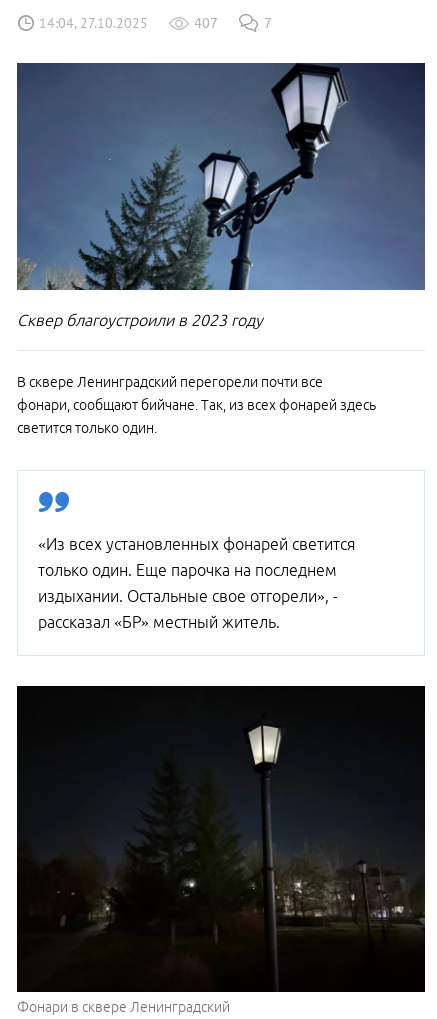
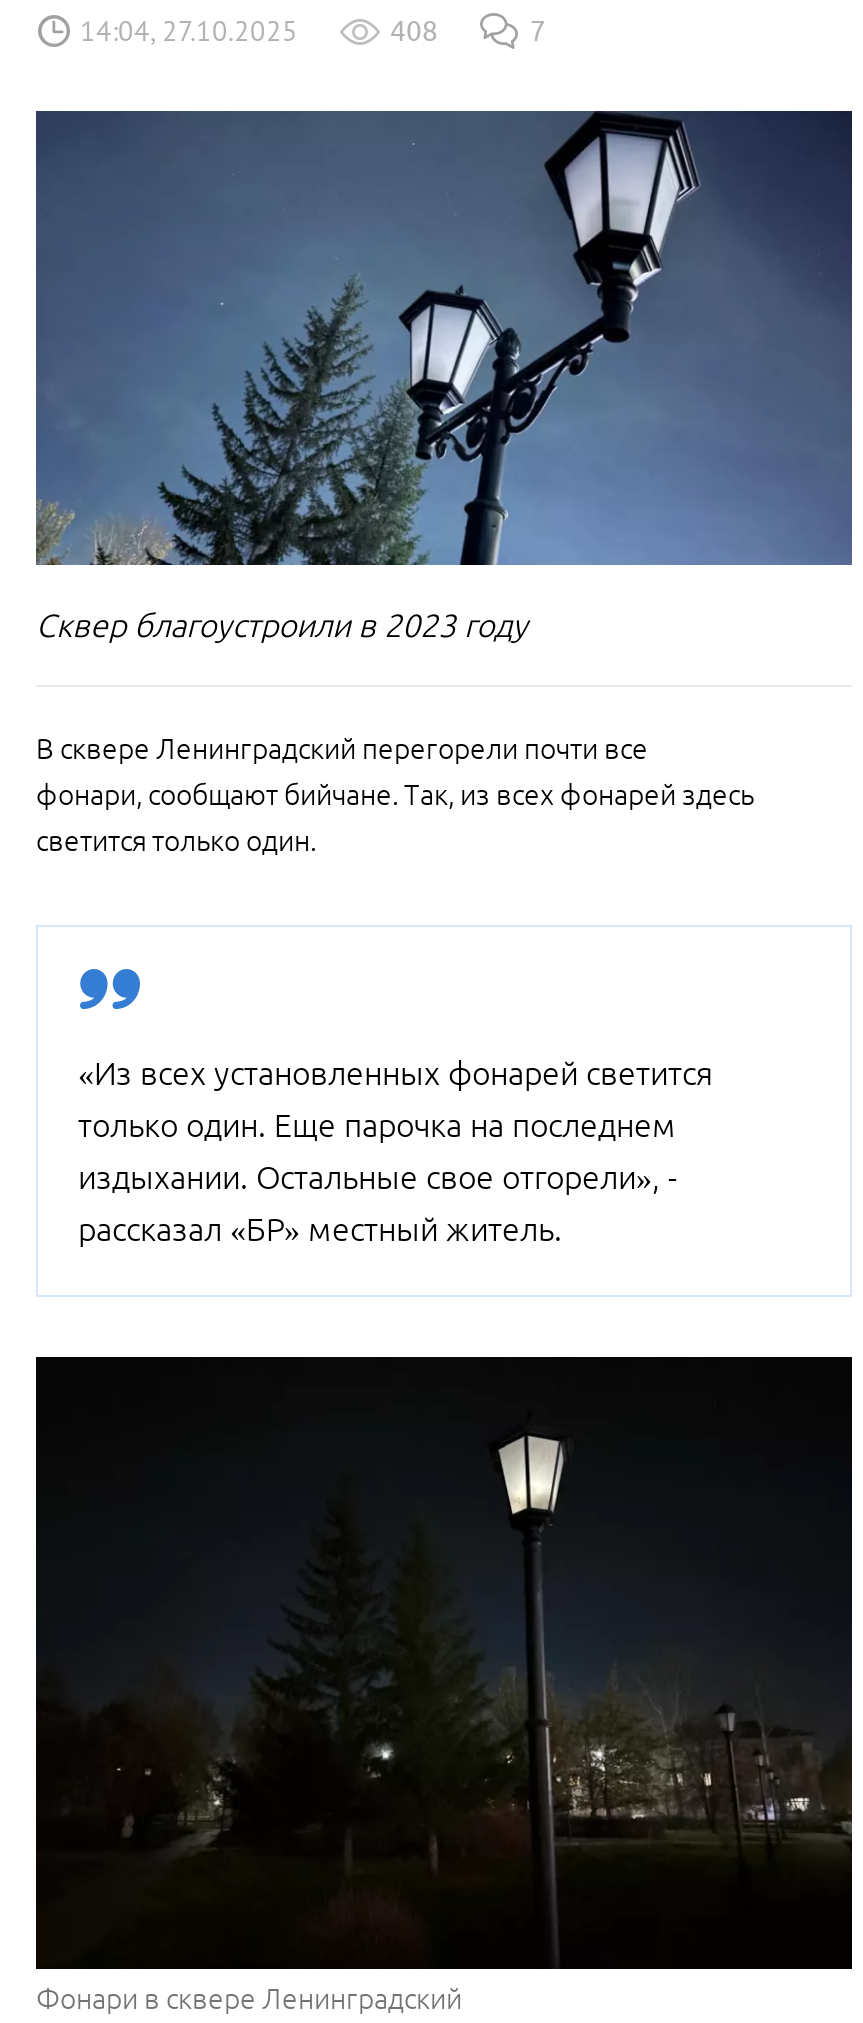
[194,15,218,31] 407 -> [390,15,438,47] 408

